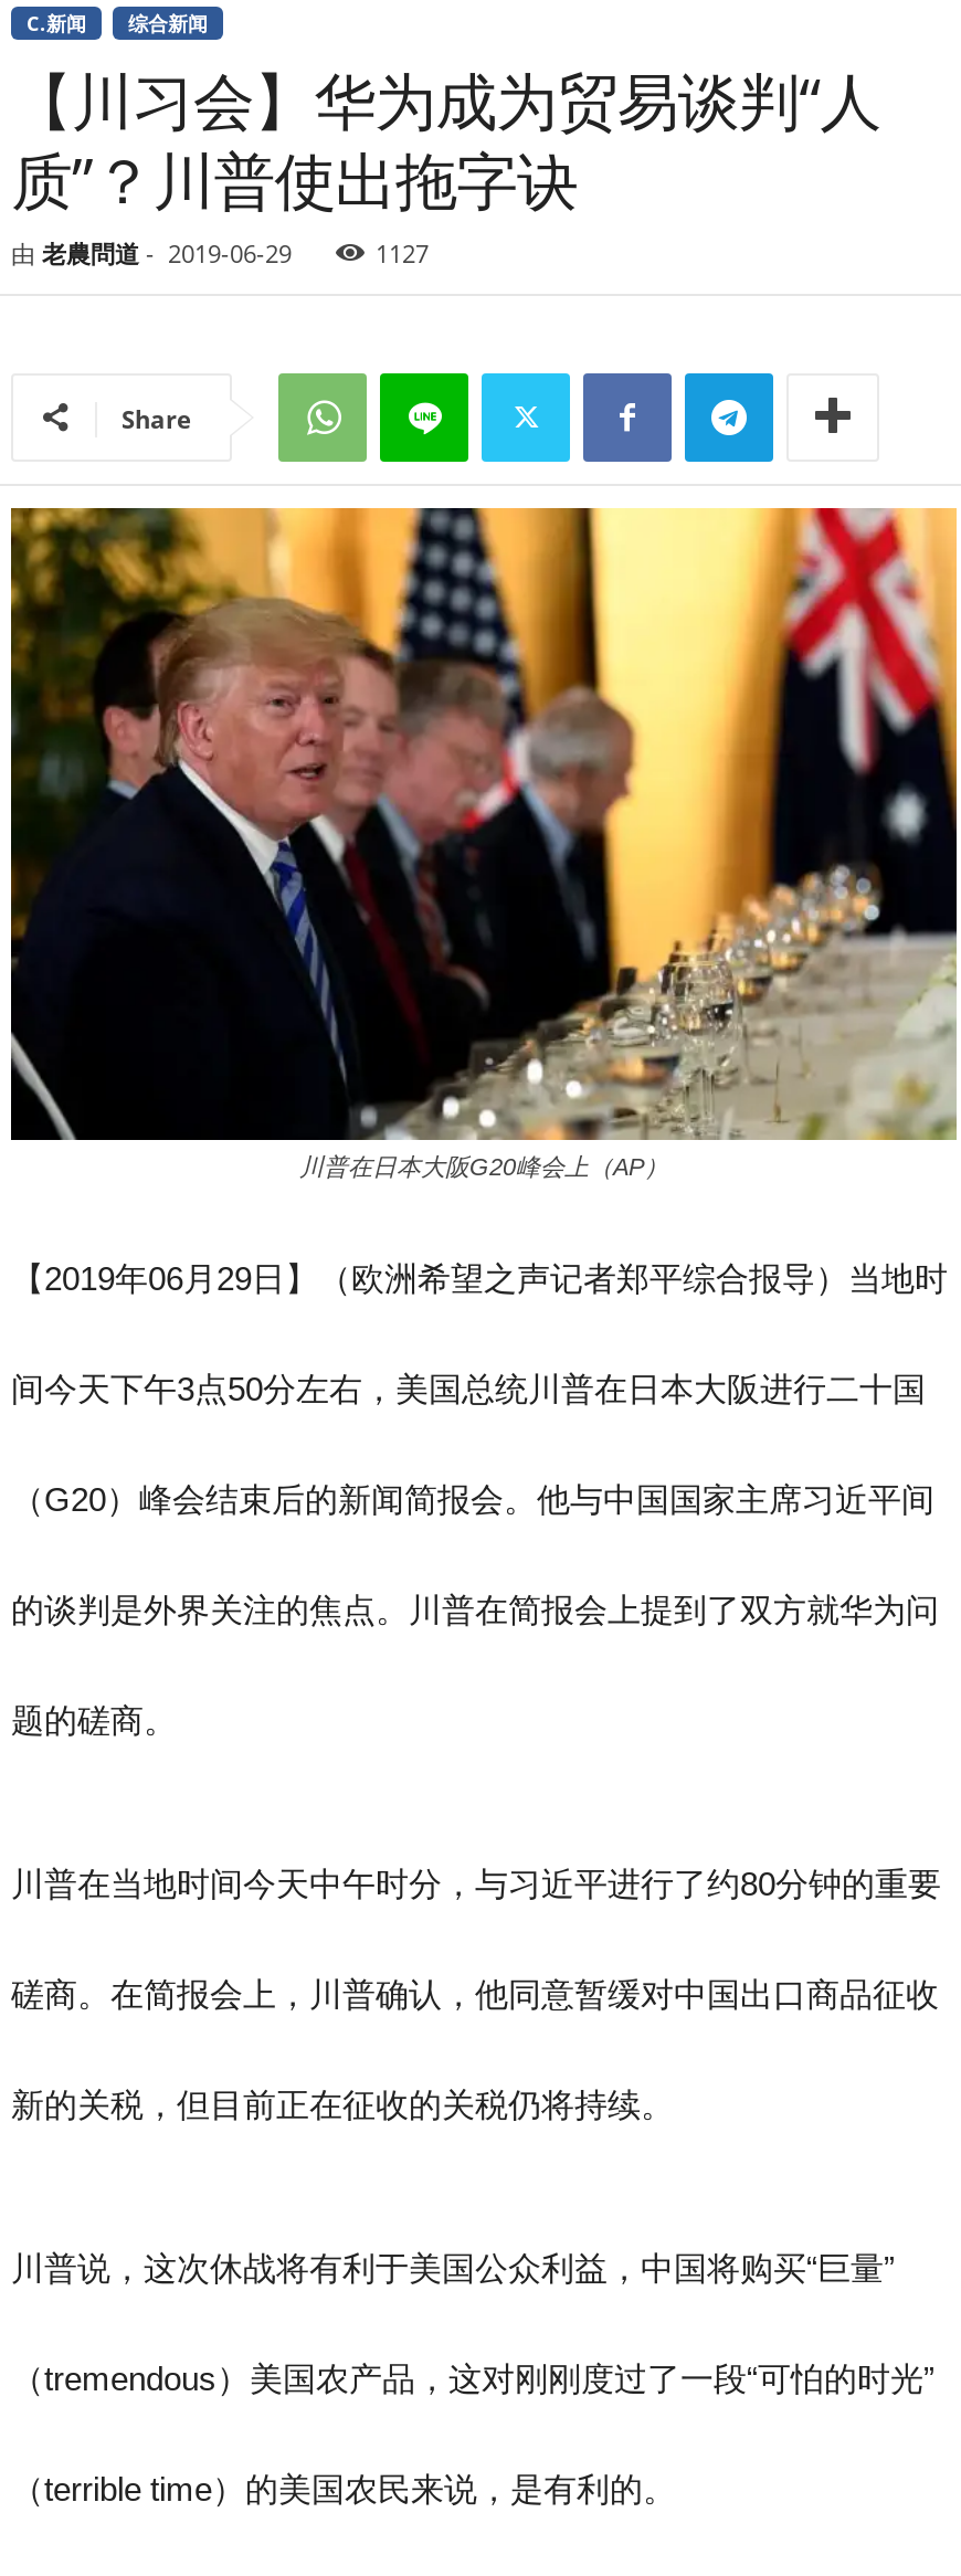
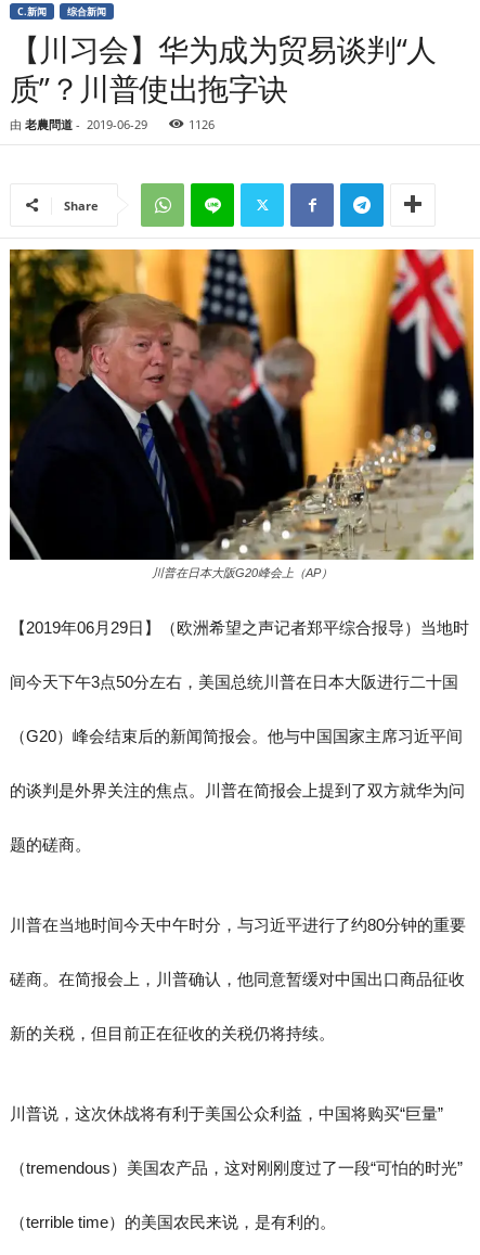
[376,236,429,270] 1127 -> [189,116,215,132] 1126

